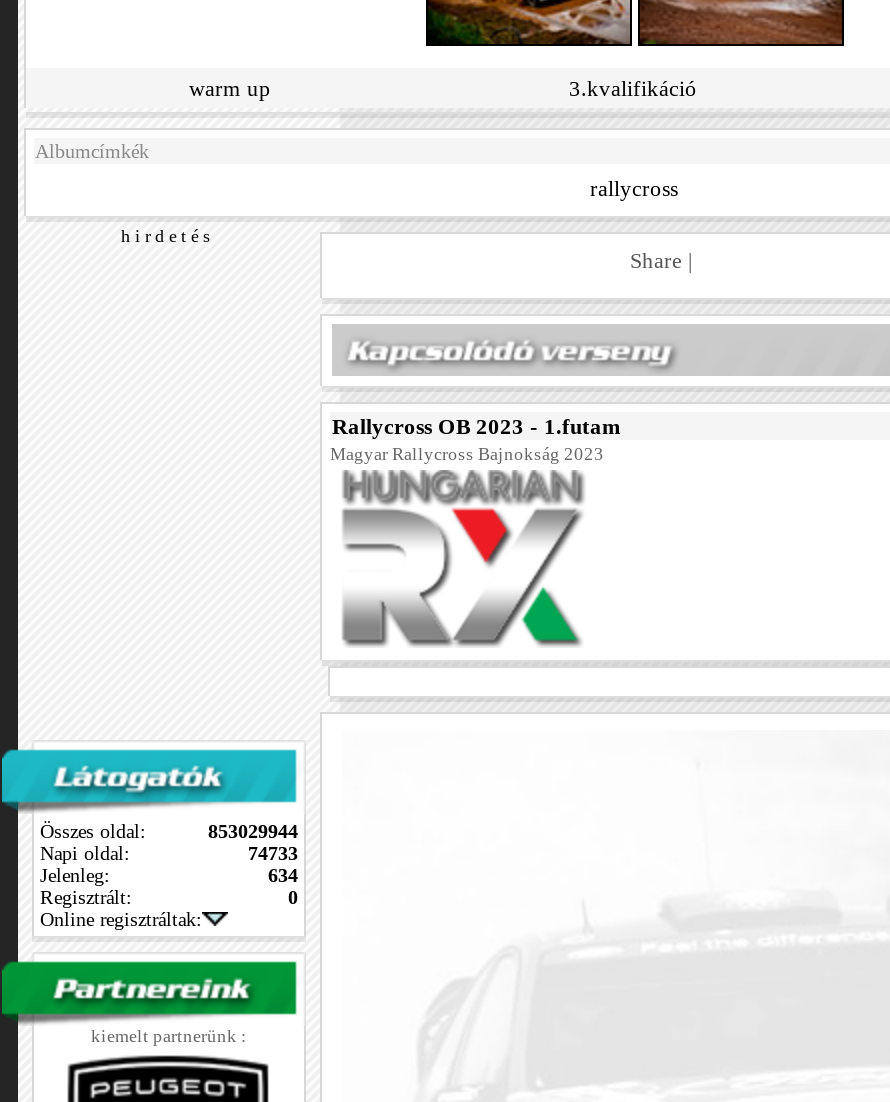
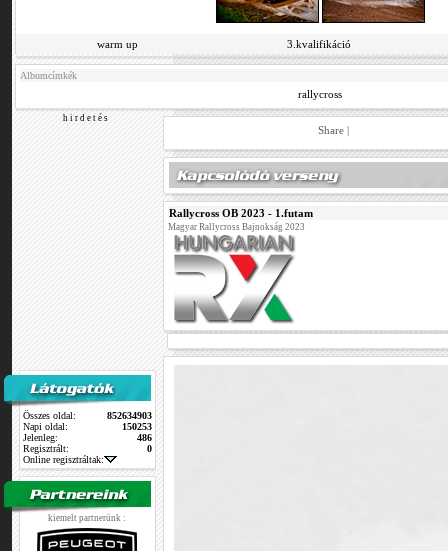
[208,820,298,842] 853029944 -> [107,410,152,421] 852634903
[248,842,298,864] 74733 -> [122,421,152,432] 150253
[268,864,298,886] 634 -> [137,432,152,443] 486

